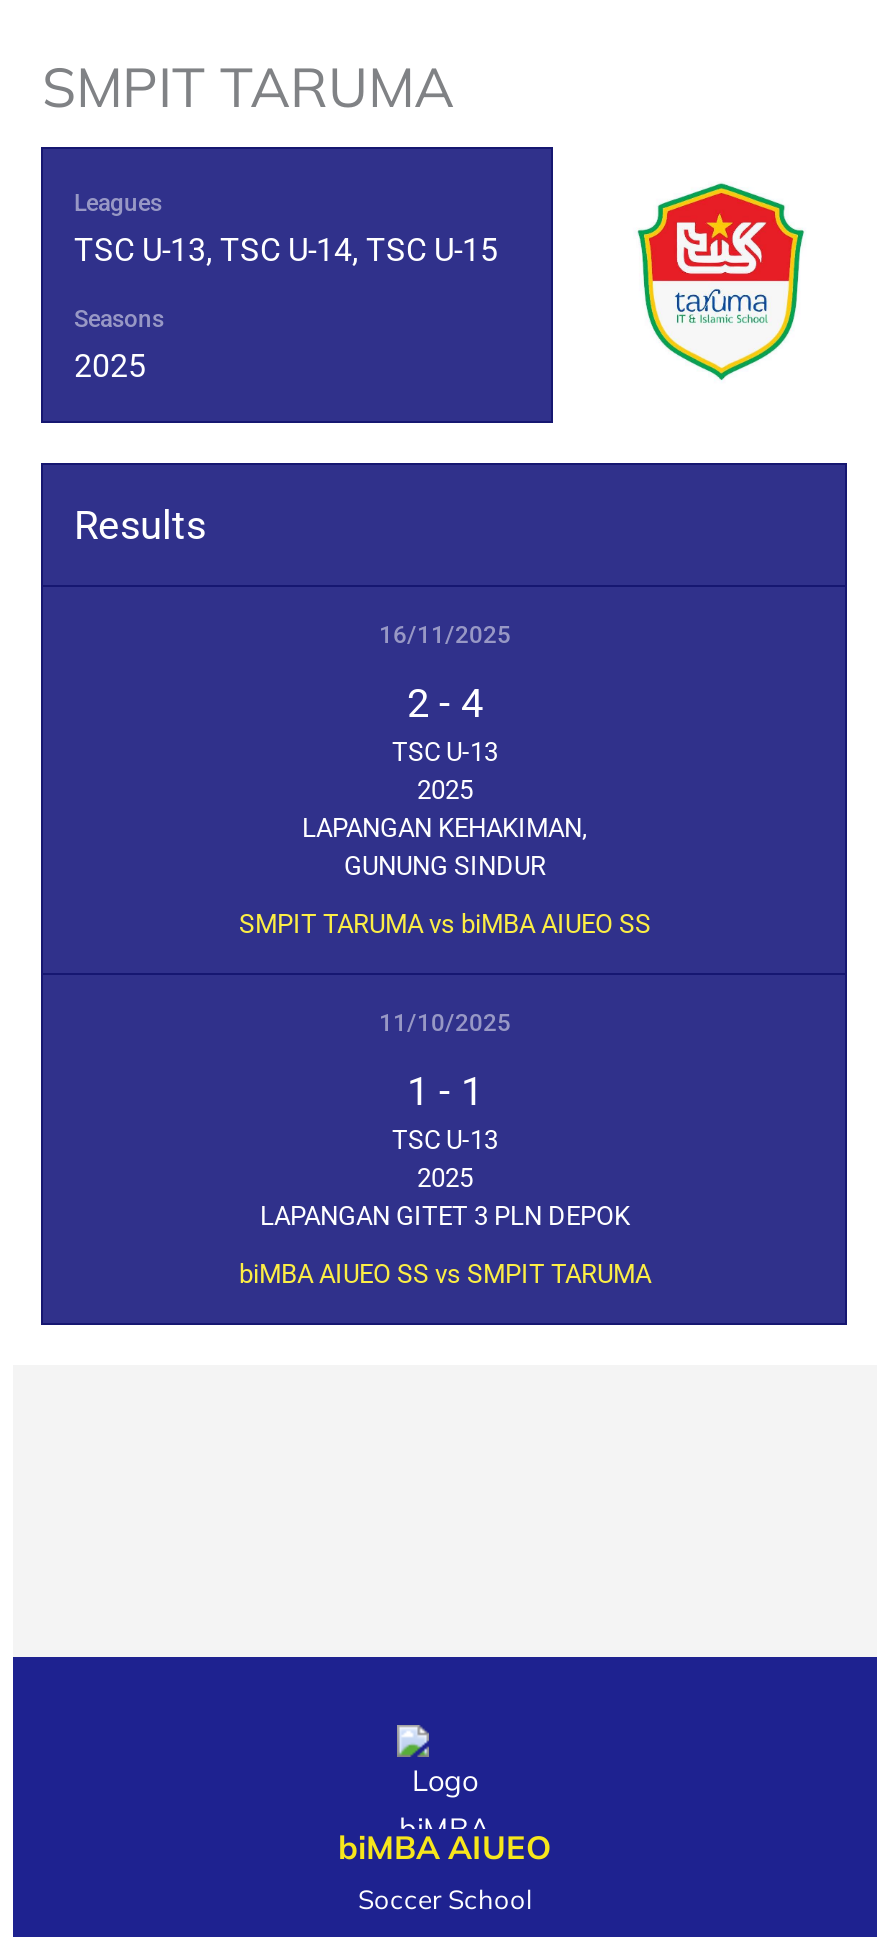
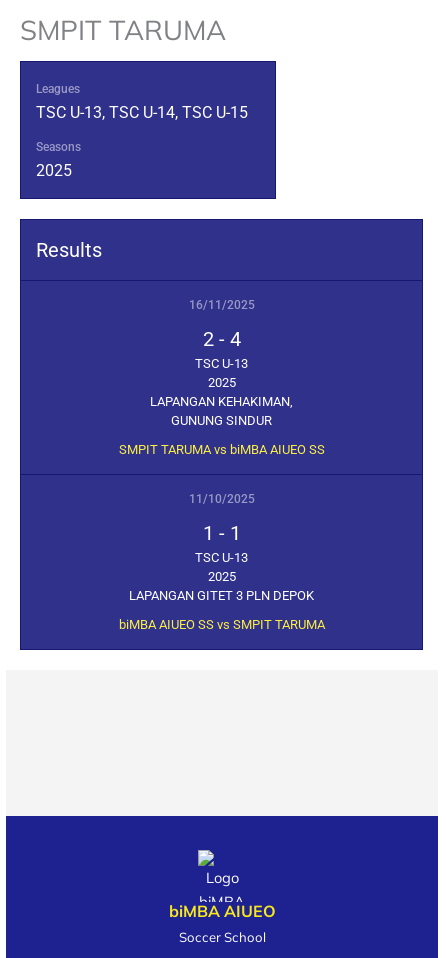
[635,181,805,381] [image] -> none

